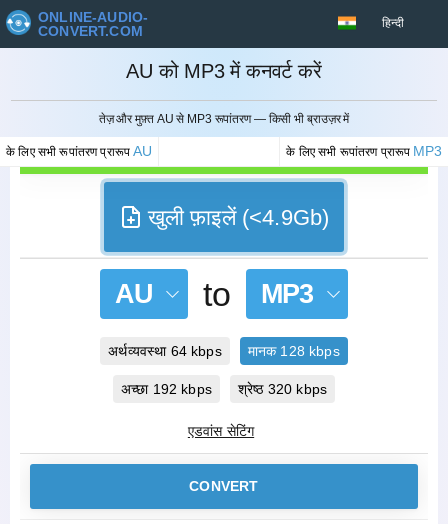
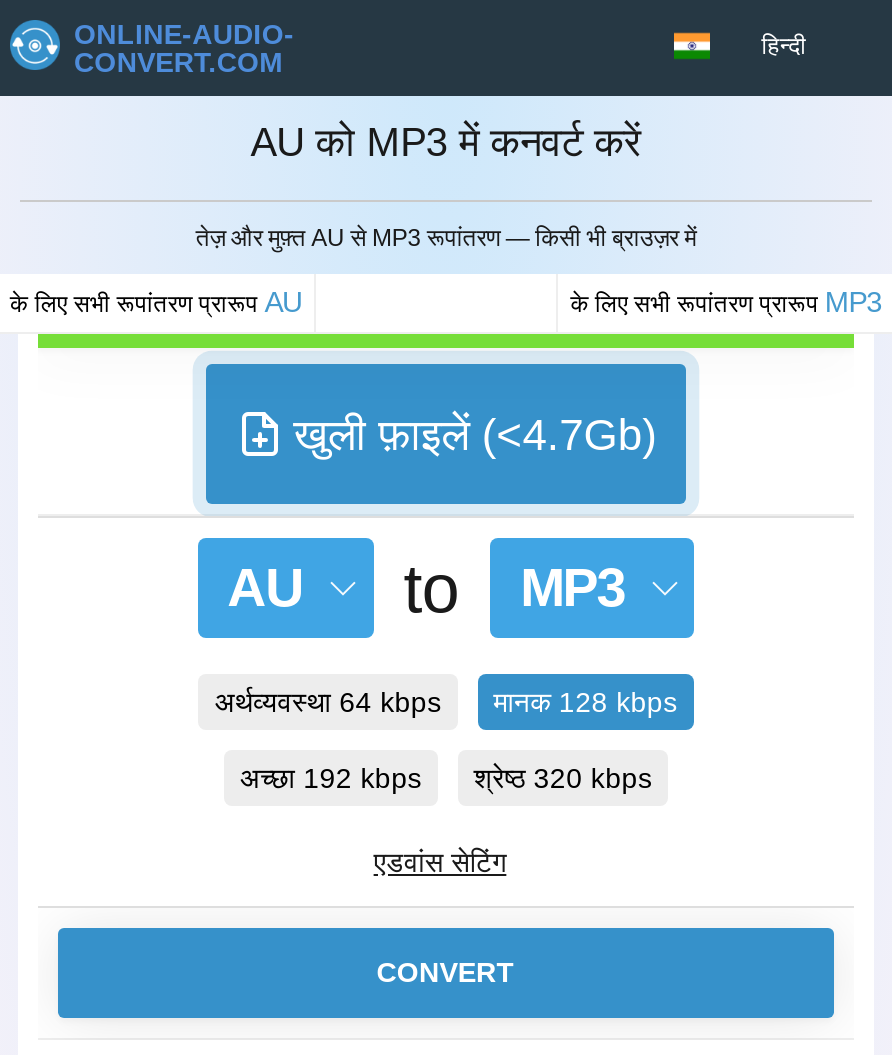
[148,205,329,230] खुली फ़ाइलें (<4.9Gb) -> [293,409,657,459] खुली फ़ाइलें (<4.7Gb)

